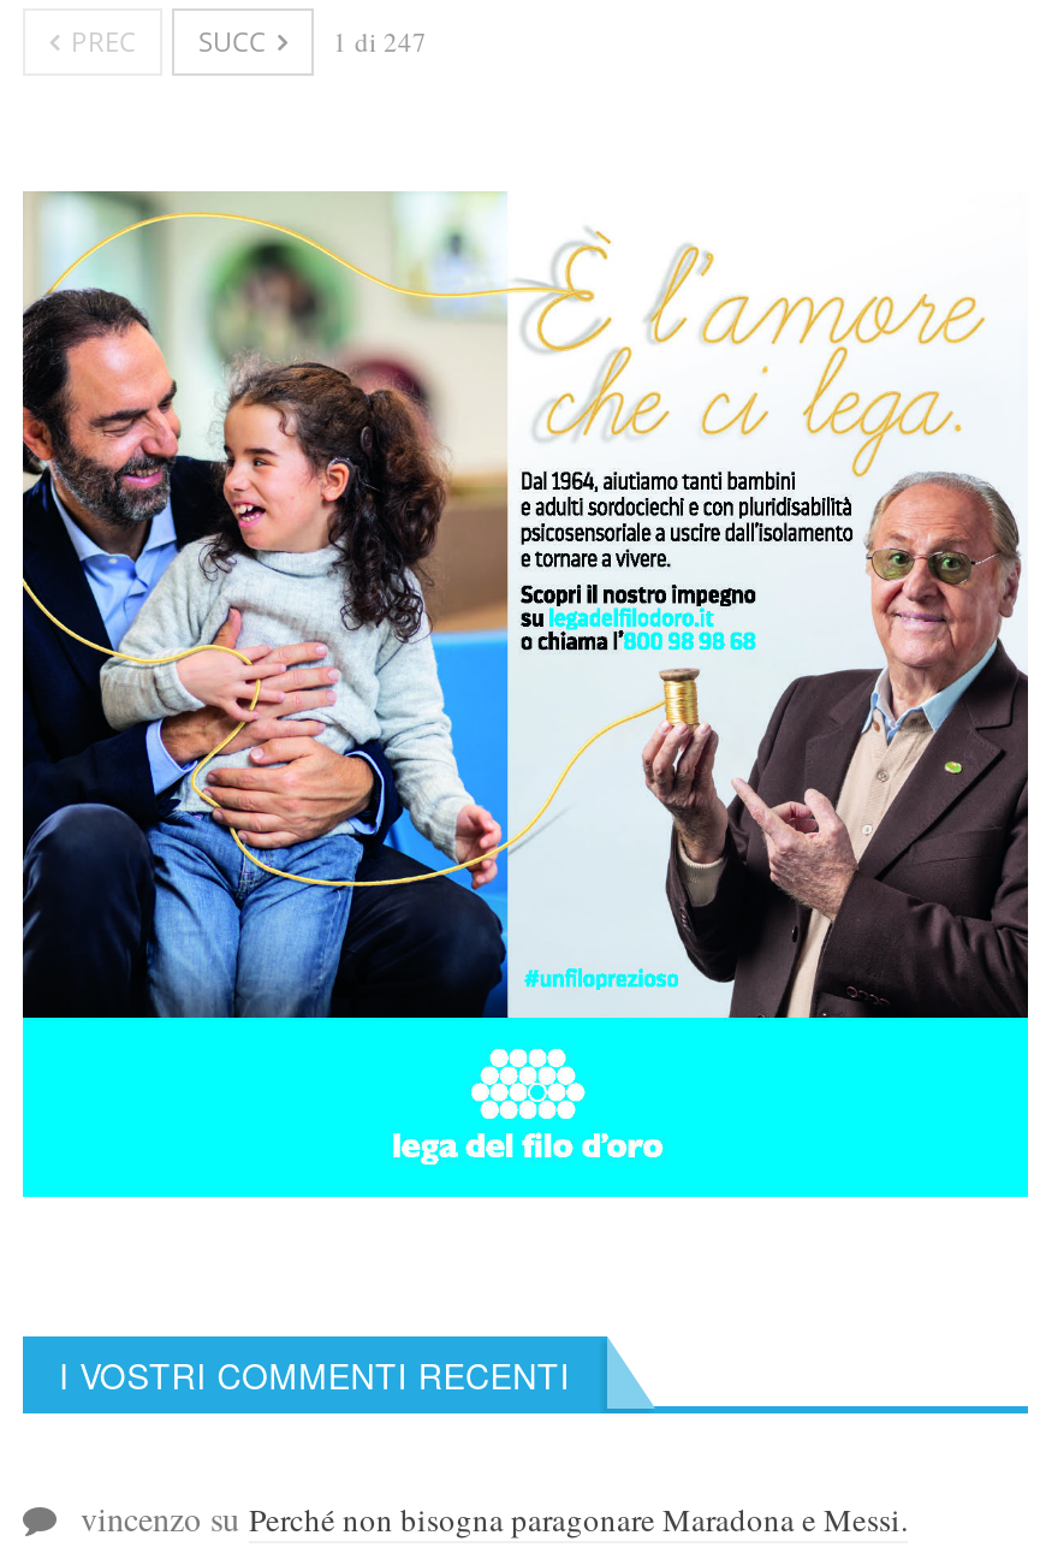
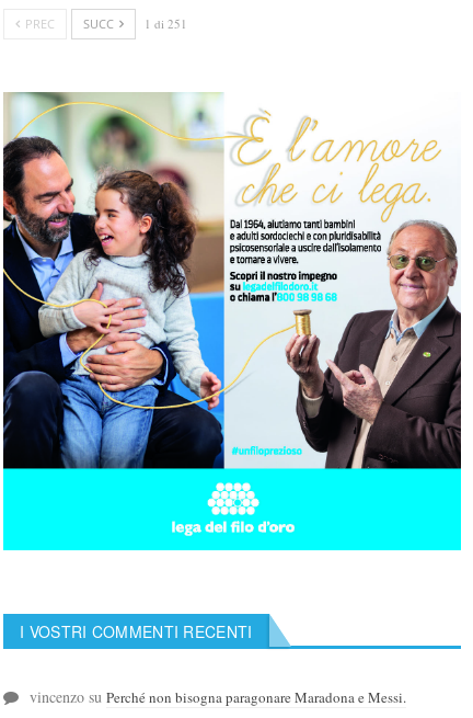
[64,23,427,59] PREC SUCC 1 di 247 -> [22,15,187,32] PREC SUCC 1 di 251

